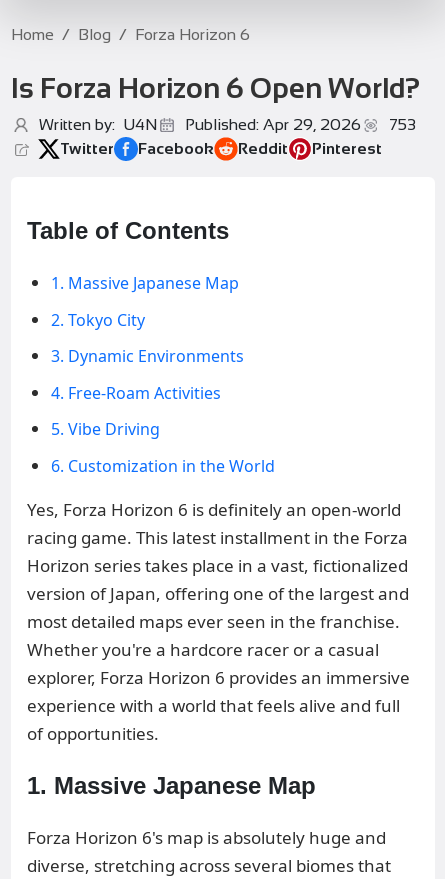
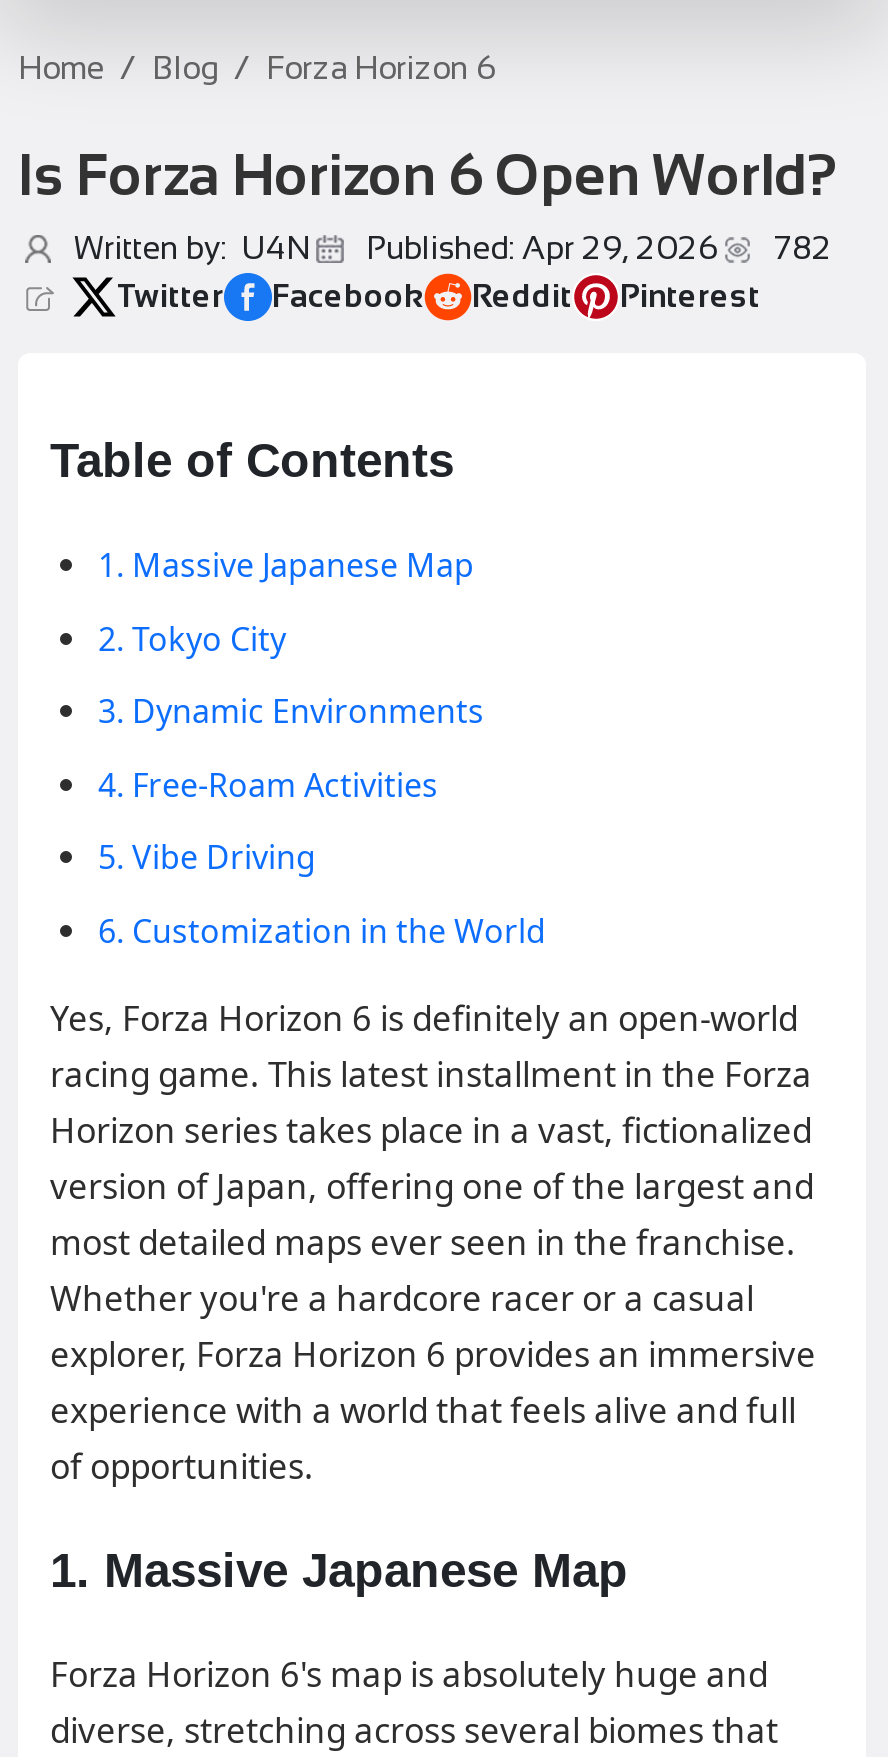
[39,116,416,133] Written by: U4N Published: Apr 29, 2026 753 -> [74,231,832,265] Written by: U4N Published: Apr 29, 2026 782

